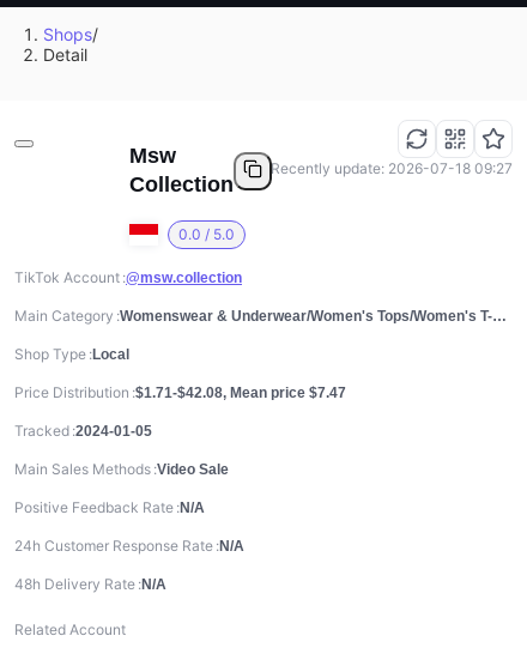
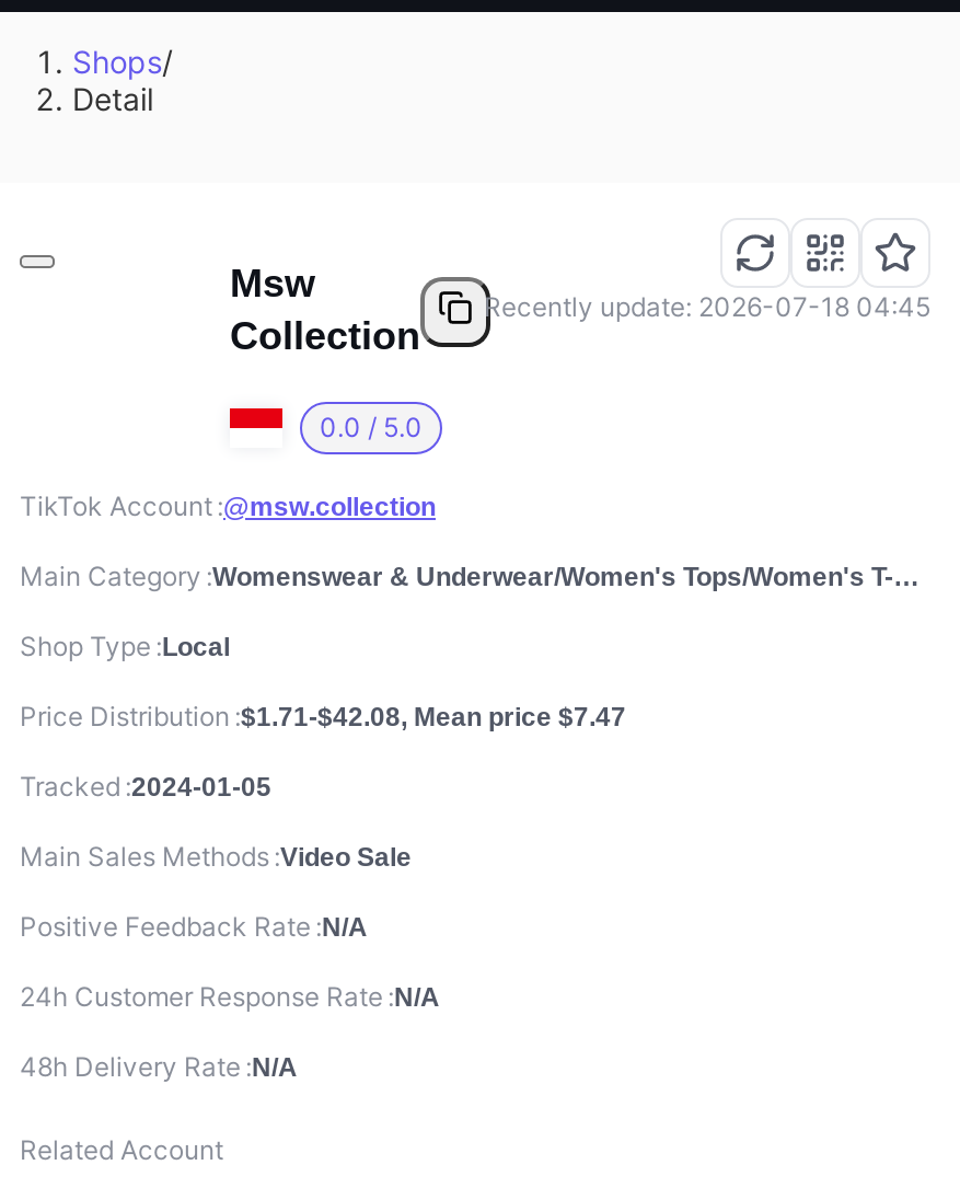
[271,160,513,178] Recently update: 2026-07-18 09:27 -> [484,291,930,324] Recently update: 2026-07-18 04:45

